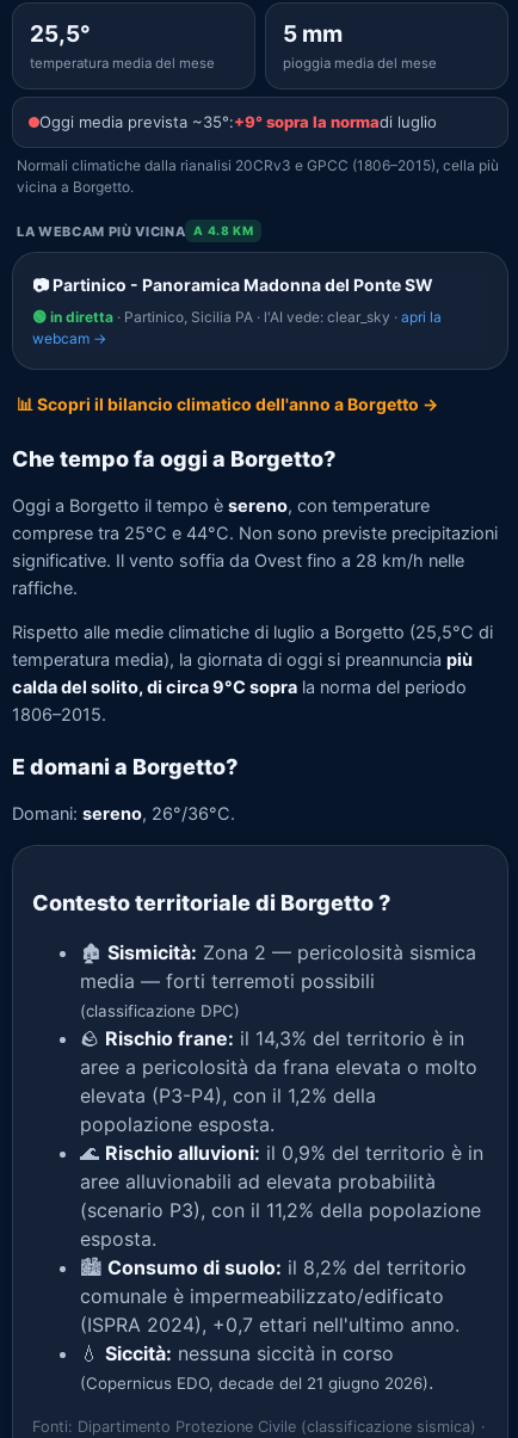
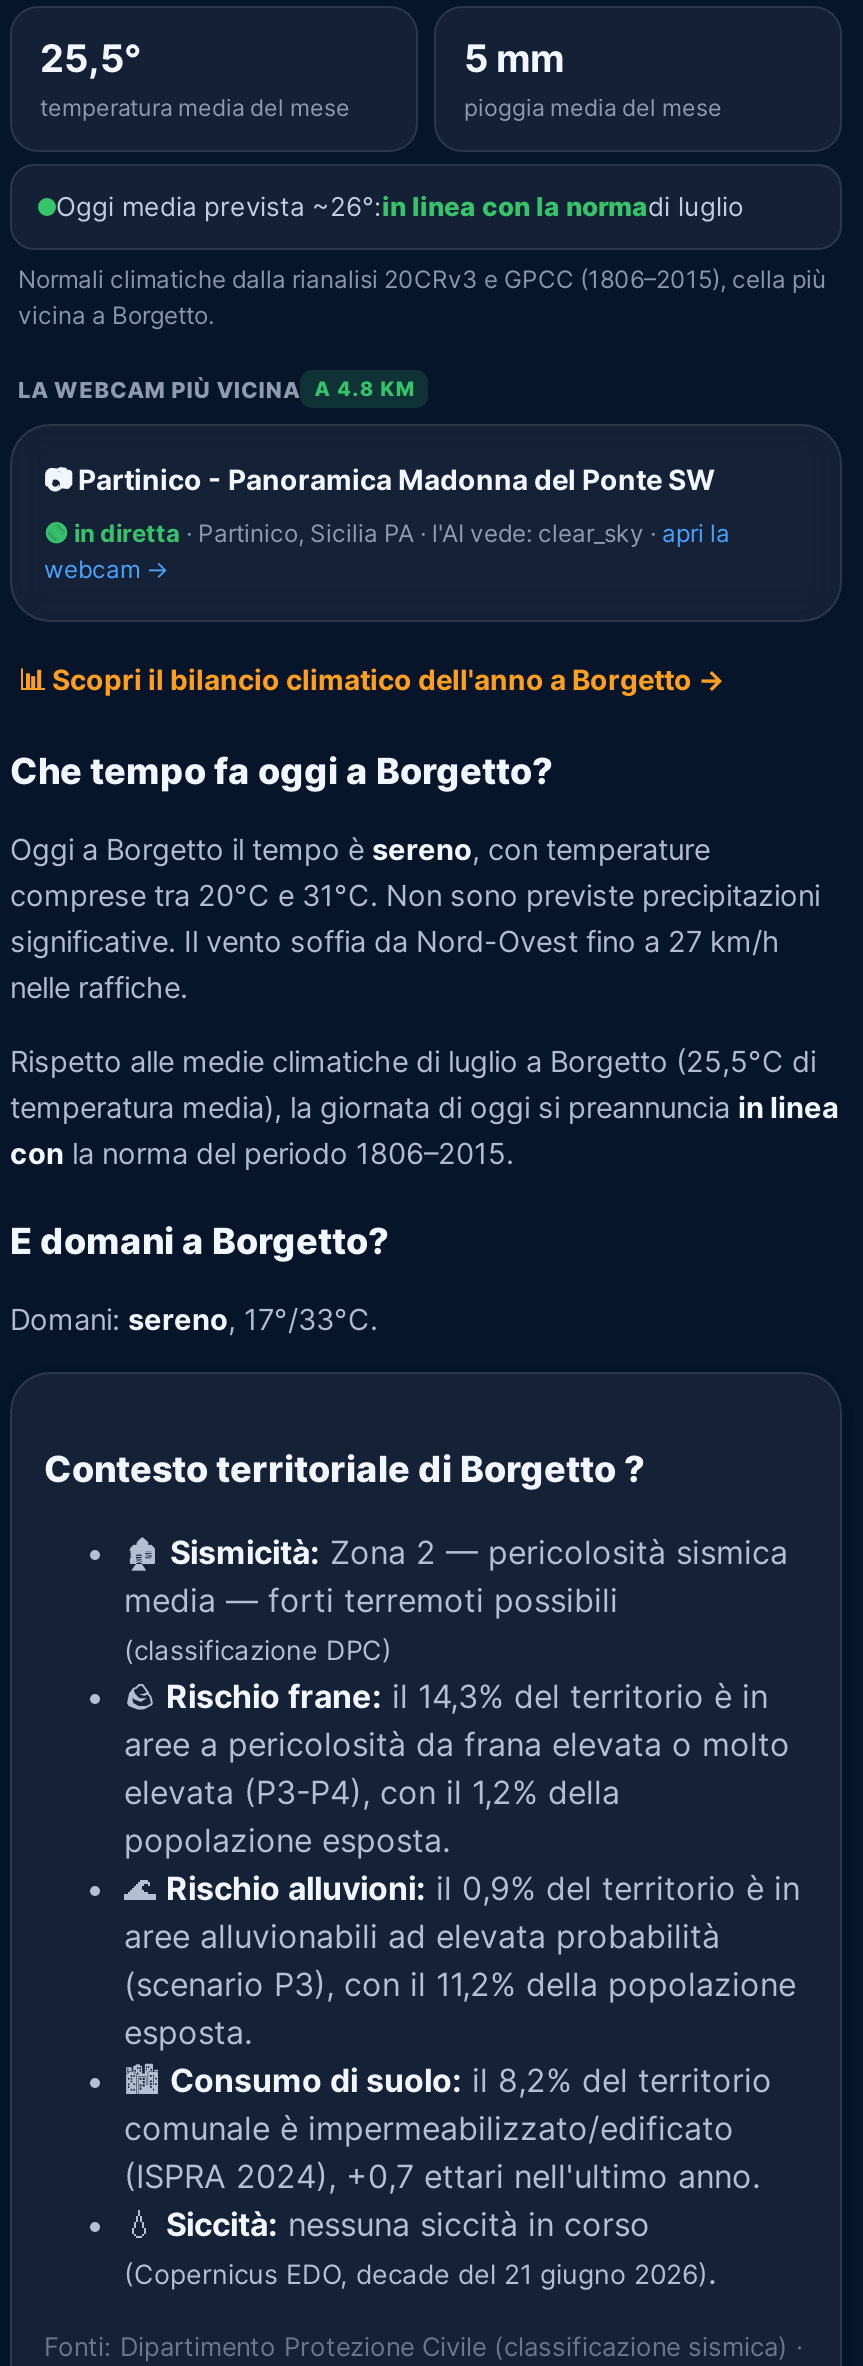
[39,112,437,131] Oggi media prevista ~35°:+9° sopra la normadi luglio -> [56,190,744,222] Oggi media prevista ~26°:in linea con la normadi luglio
[12,522,498,598] comprese tra 25°C e 44°C. Non sono previste precipitazioni | significative. Il vento soffia da Ovest fino a 28 km/h nelle | raffiche. -> [10,877,820,1005] comprese tra 20°C e 31°C. Non sono previste precipitazioni | significative. Il vento soffia da Nord-Ovest fino a 27 km/h | nelle raffiche.
[12,649,473,726] temperatura media), la giornata di oggi si preannuncia più | calda del solito, di circa 9°C sopra la norma del periodo | 1806–2015. -> [10,1090,838,1172] temperatura media), la giornata di oggi si preannuncia in linea | con la norma del periodo 1806–2015.
[12,803,235,824] Domani: sereno, 26°/36°C. -> [10,1301,378,1337] Domani: sereno, 17°/33°C.

